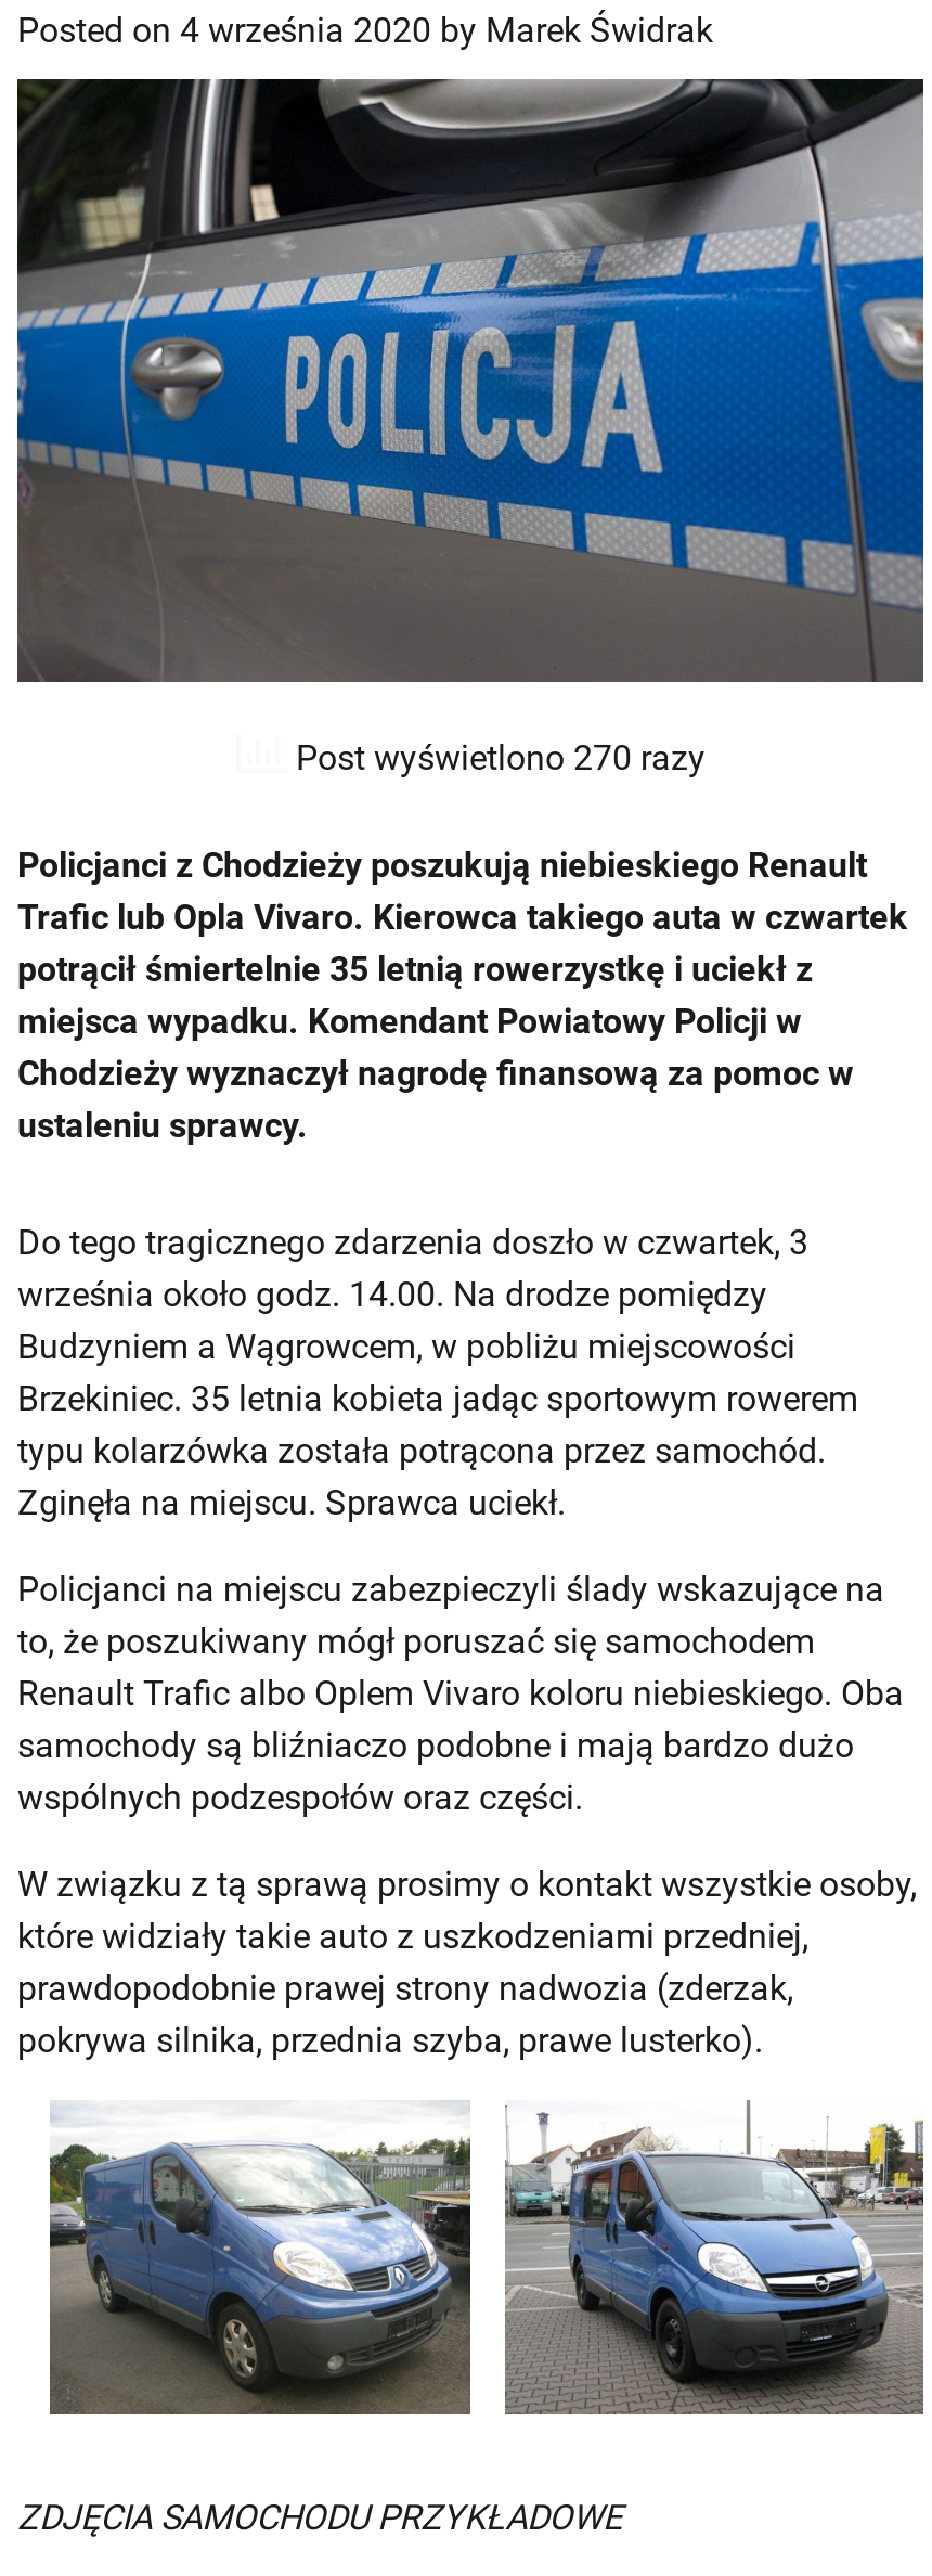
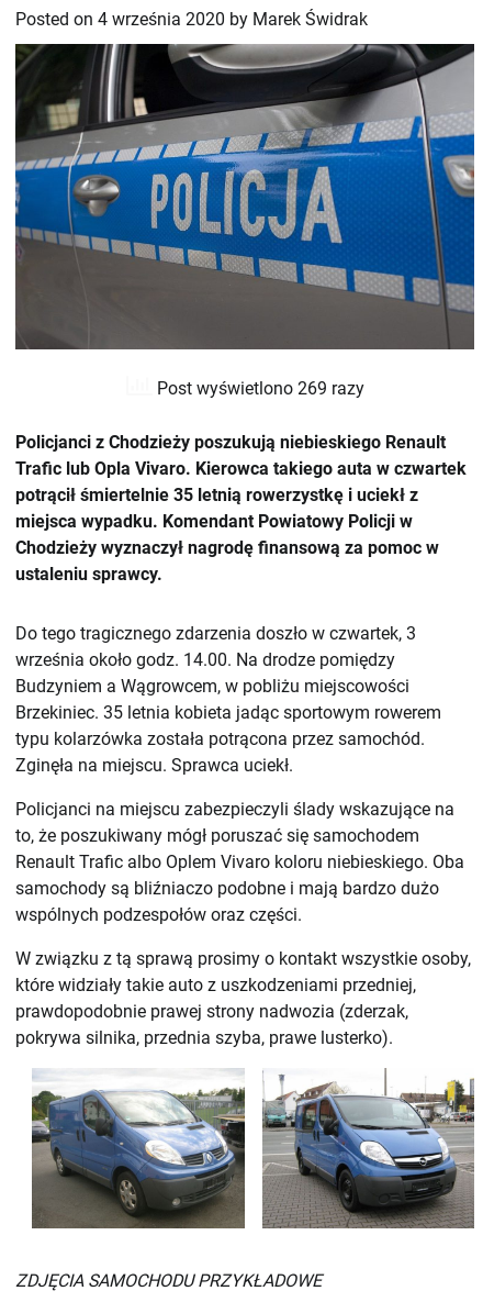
[287,739,706,780] Post wyświetlono 270 razy -> [152,378,364,399] Post wyświetlono 269 razy

